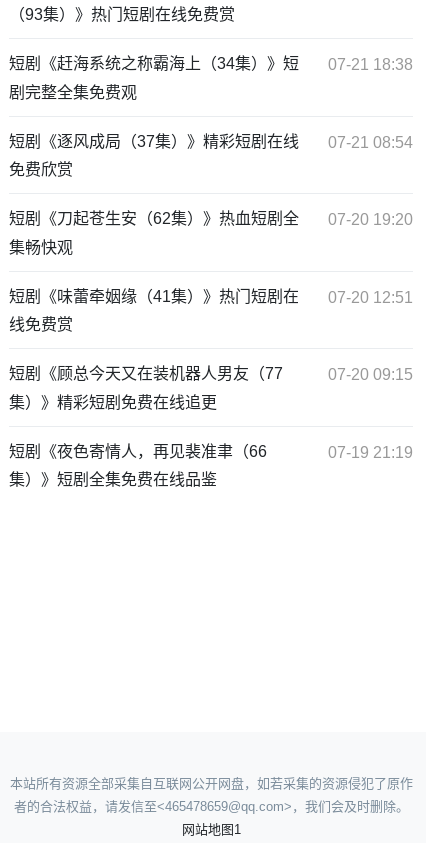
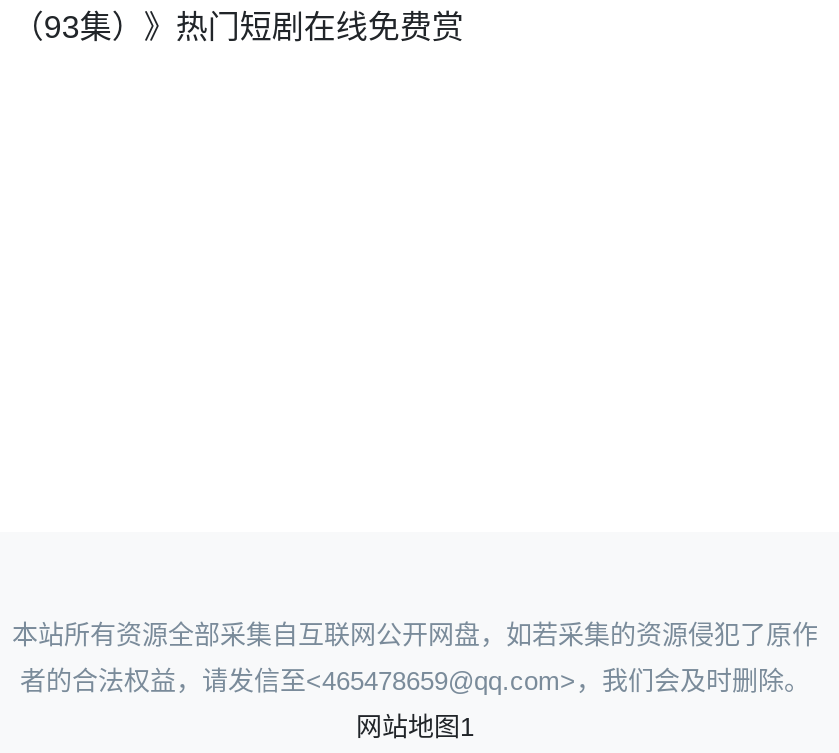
[9,55,299,101] 短剧《赶海系统之称霸海上（34集）》短 | 剧完整全集免费观 -> none
[328,56,413,73] 07-21 18:38 -> none
[9,133,299,178] 短剧《逐风成局（37集）》精彩短剧在线 | 免费欣赏 -> none
[328,134,413,151] 07-21 08:54 -> none
[9,210,299,256] 短剧《刀起苍生安（62集）》热血短剧全 | 集畅快观 -> none
[328,211,413,228] 07-20 19:20 -> none
[9,288,299,333] 短剧《味蕾牵姻缘（41集）》热门短剧在 | 线免费赏 -> none
[328,289,413,306] 07-20 12:51 -> none
[9,365,283,411] 短剧《顾总今天又在装机器人男友（77 | 集）》精彩短剧免费在线追更 -> none
[328,366,413,383] 07-20 09:15 -> none
[9,443,267,488] 短剧《夜色寄情人，再见裴准聿（66 | 集）》短剧全集免费在线品鉴 -> none
[328,444,413,461] 07-19 21:19 -> none

